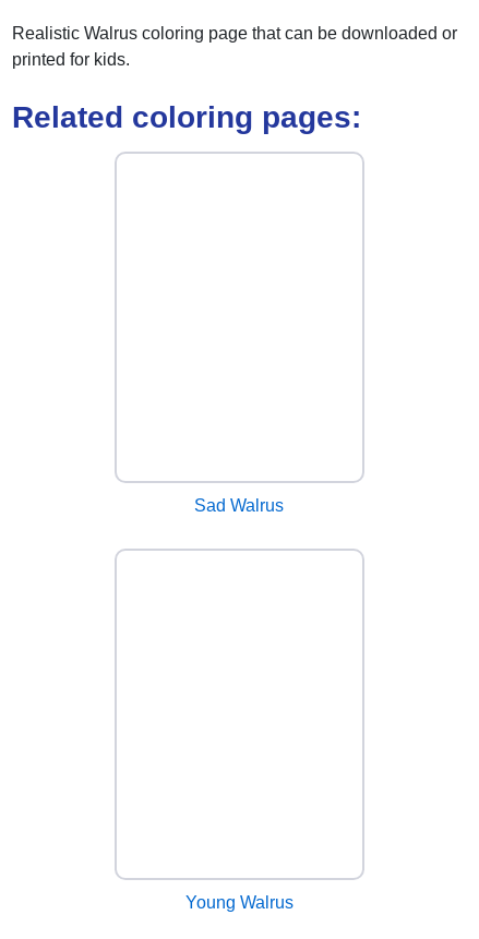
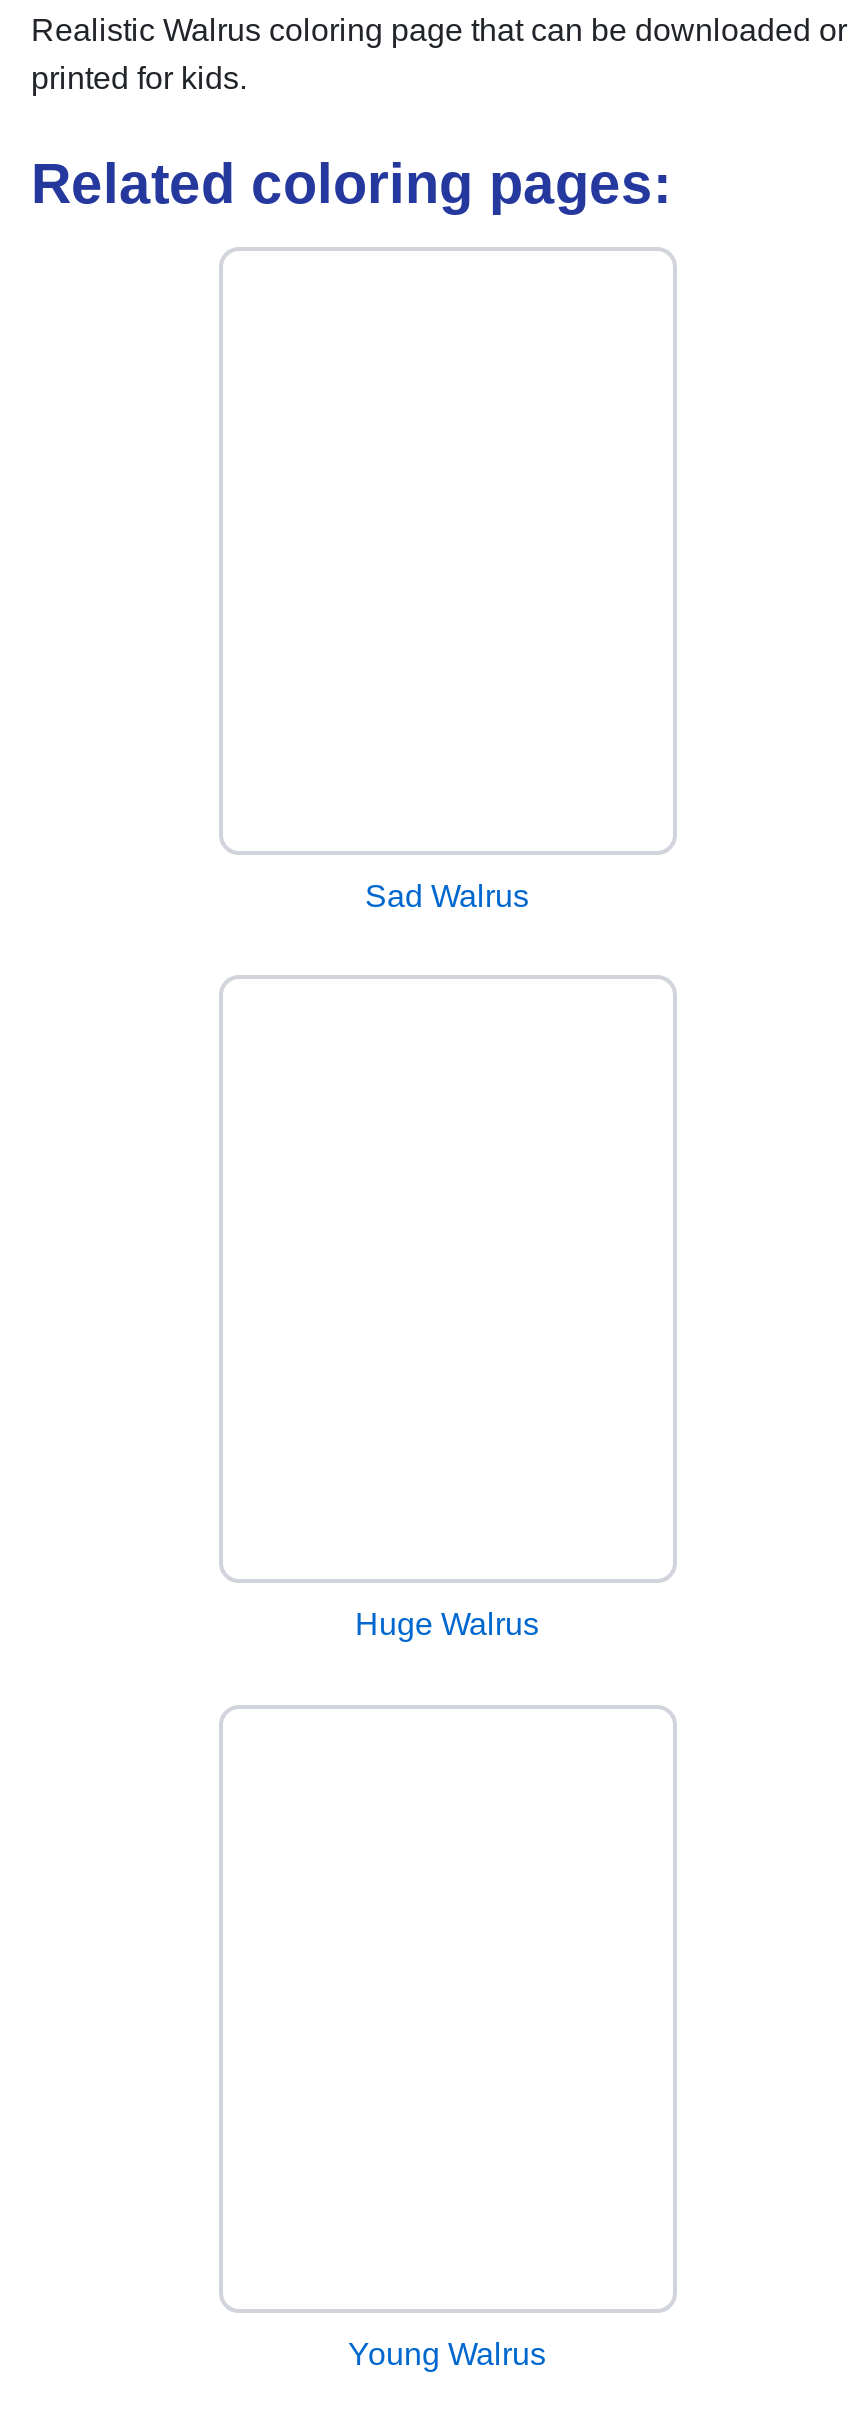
none -> [355,1608,539,1642] Huge Walrus

